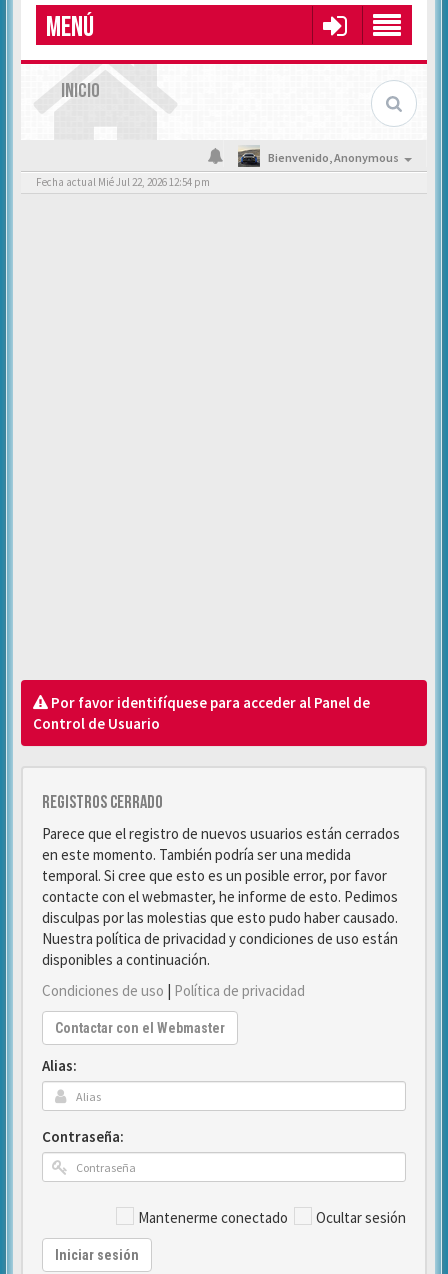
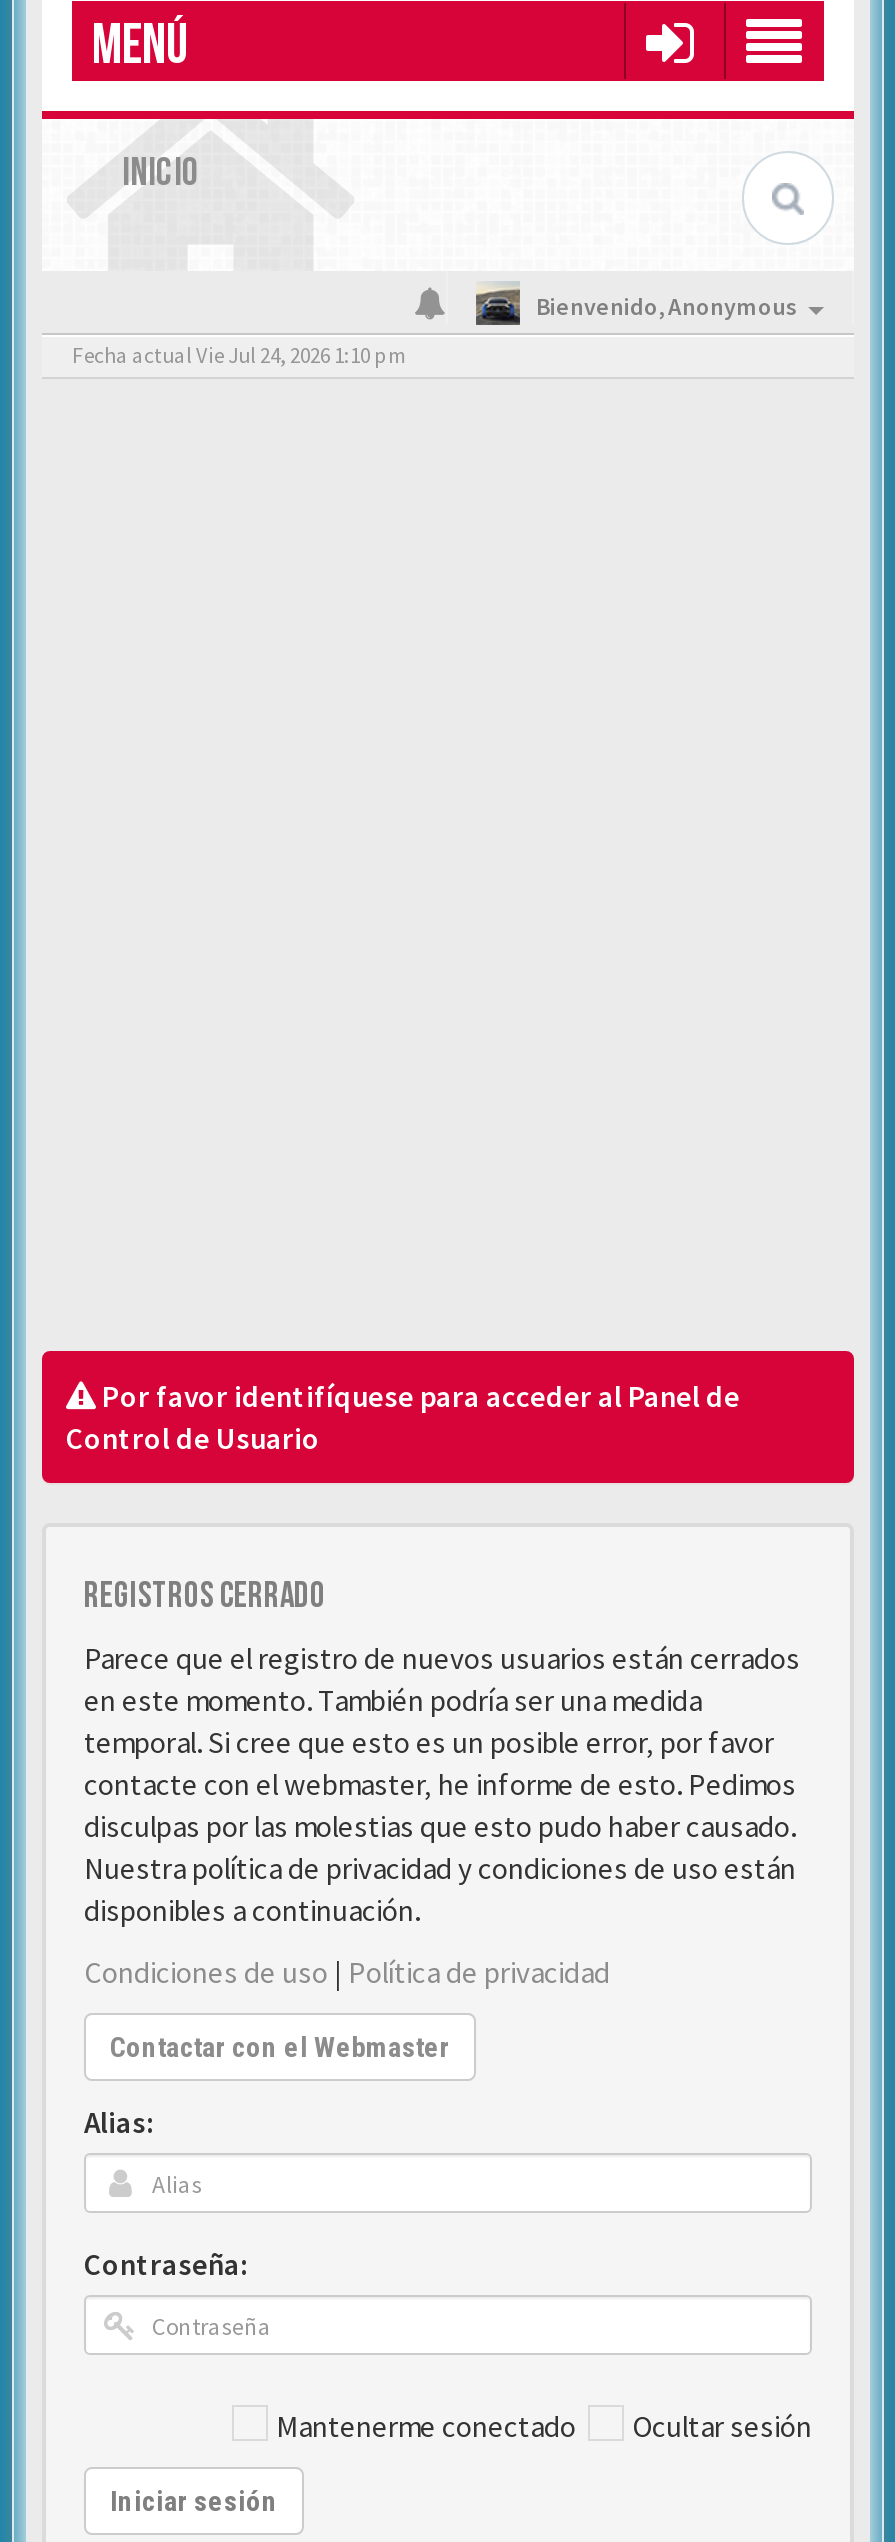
[36,175,210,189] Fecha actual Mié Jul 22, 2026 12:54 pm -> [72,341,406,369] Fecha actual Vie Jul 24, 2026 1:10 pm

